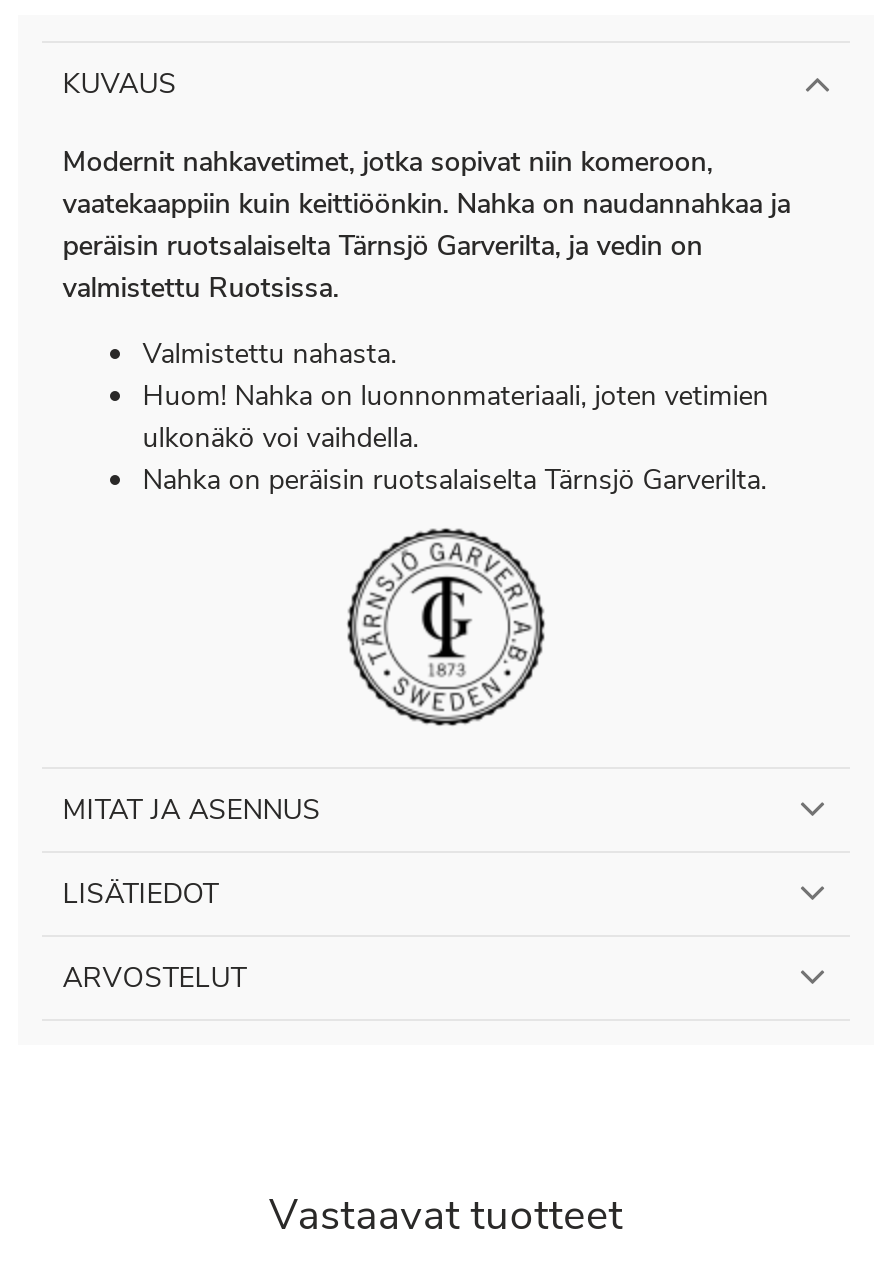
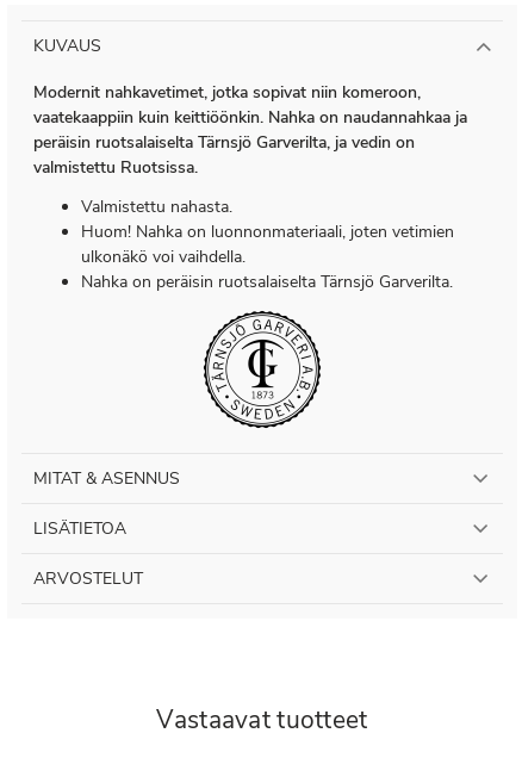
[62,790,320,828] MITAT JA ASENNUS -> [34,467,180,489] MITAT & ASENNUS
[62,874,218,912] LISÄTIEDOT -> [34,517,127,539] LISÄTIETOA

